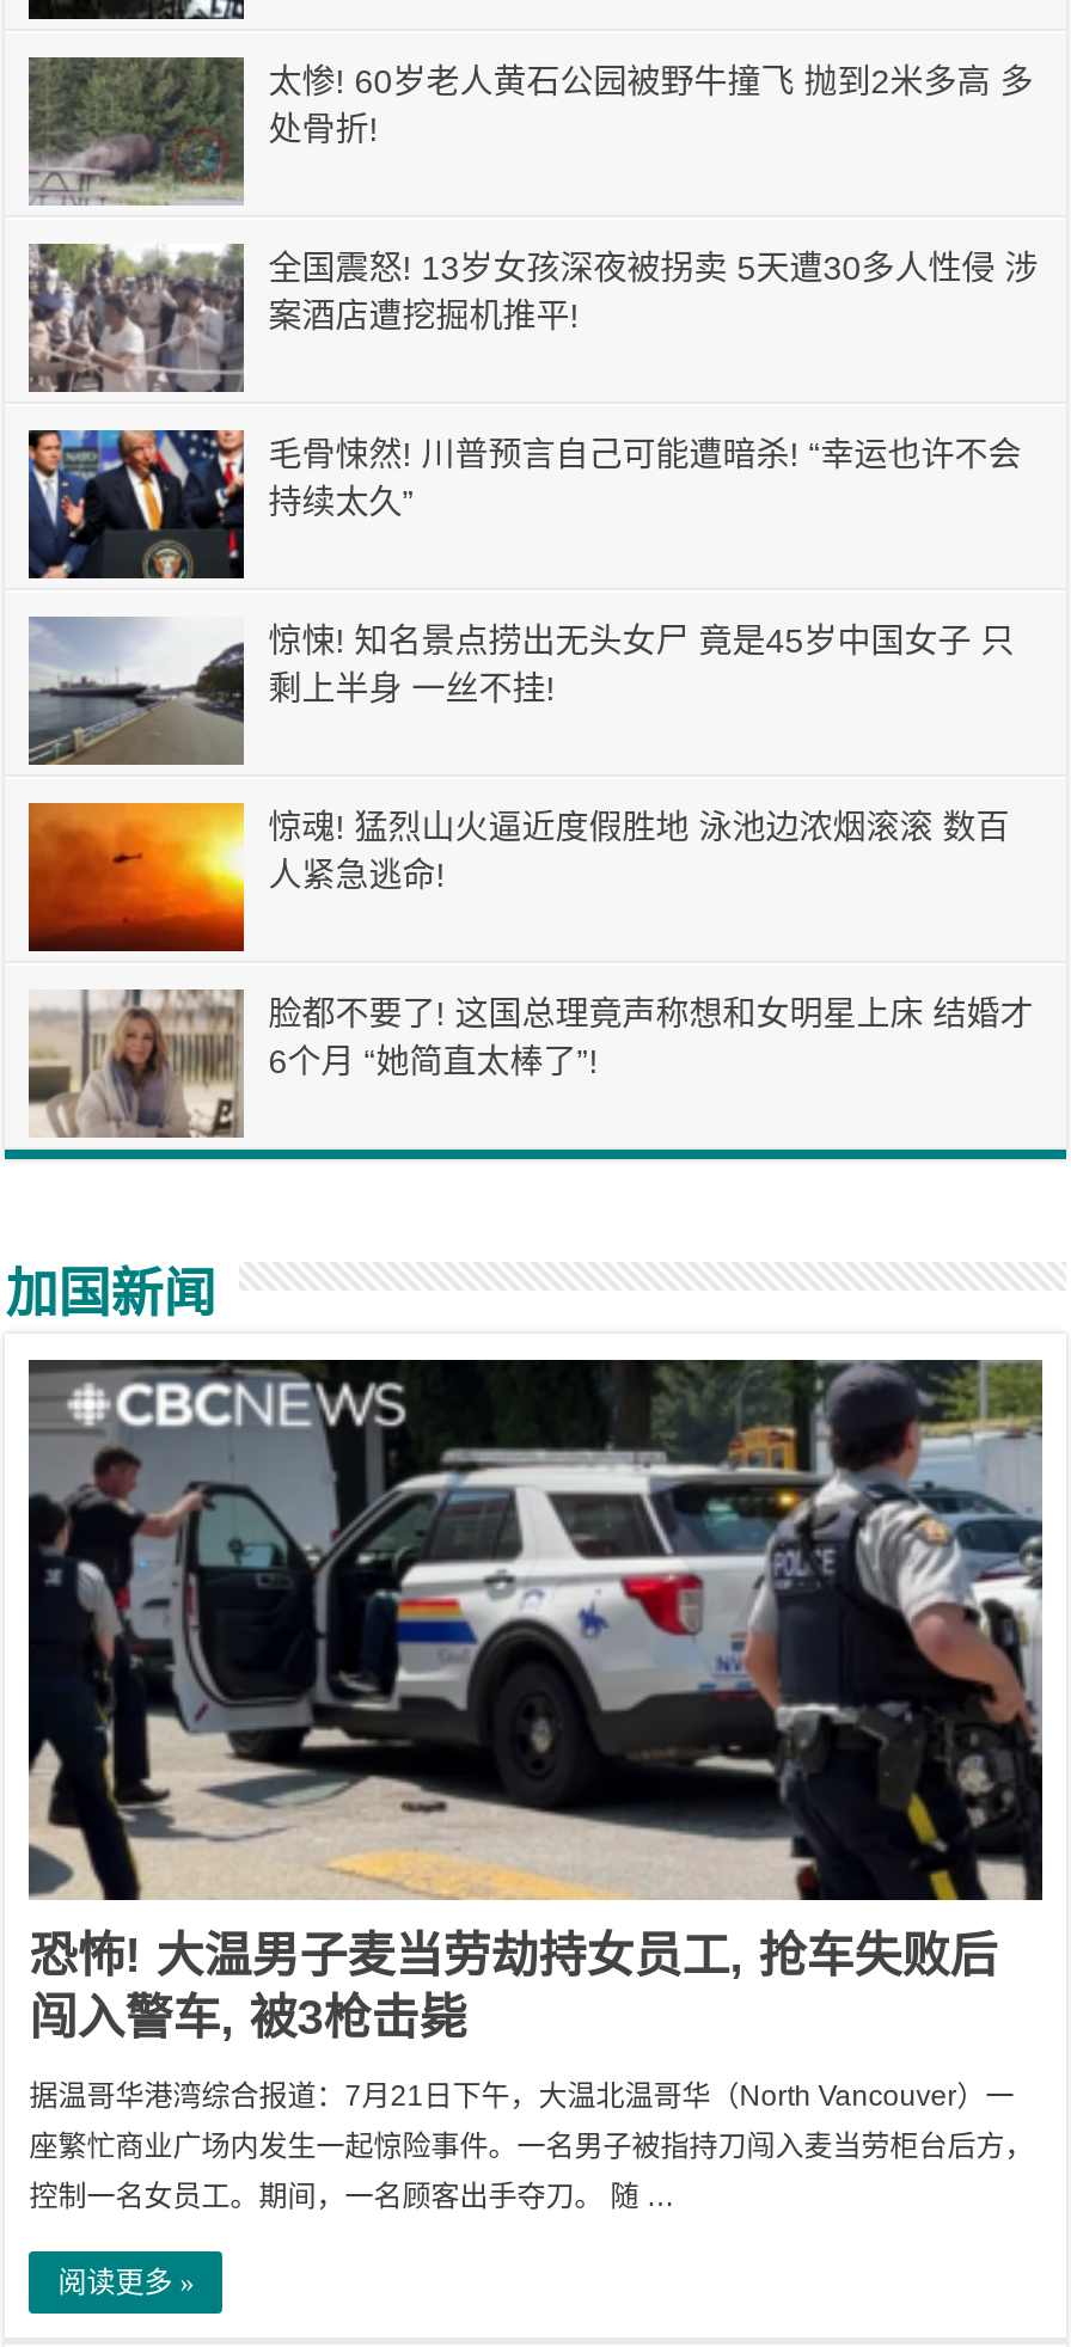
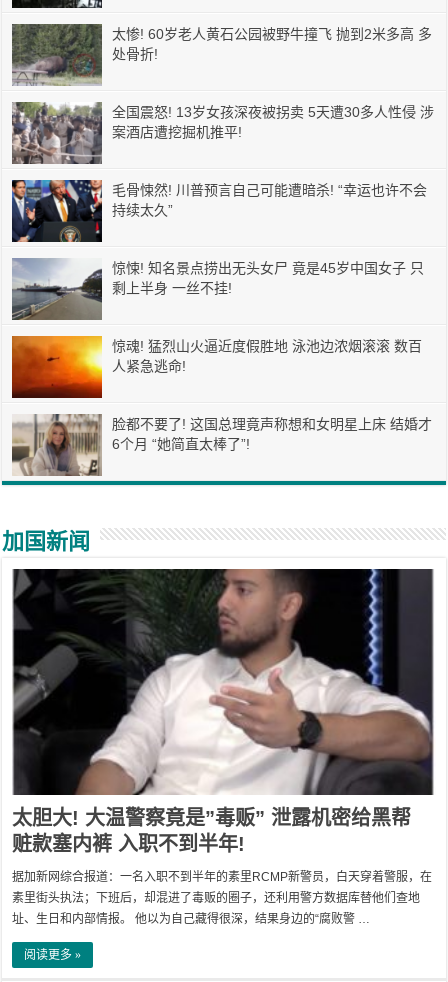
[26,1358,1045,2043] [image] | 恐怖! 大温男子麦当劳劫持女员工, 抢车失败后 | 闯入警车, 被3枪击毙 -> [12,568,436,855] [image] | 太胆大! 大温警察竟是”毒贩” 泄露机密给黑帮 | 赃款塞内裤 入职不到半年!
[29,2079,1014,2112] 据温哥华港湾综合报道：7月21日下午，大温北温哥华（North Vancouver）一 -> [12,870,432,884] 据加新网综合报道：一名入职不到半年的素里RCMP新警员，白天穿着警服，在
[29,2129,1033,2162] 座繁忙商业广场内发生一起惊险事件。一名男子被指持刀闯入麦当劳柜台后方， -> [12,891,420,905] 素里街头执法；下班后，却混进了毒贩的圈子，还利用警方数据库替他们查地
[29,2179,675,2213] 控制一名女员工。期间，一名顾客出手夺刀。 随 … -> [12,912,370,926] 址、生日和内部情报。 他以为自己藏得很深，结果身边的“腐败警 …

